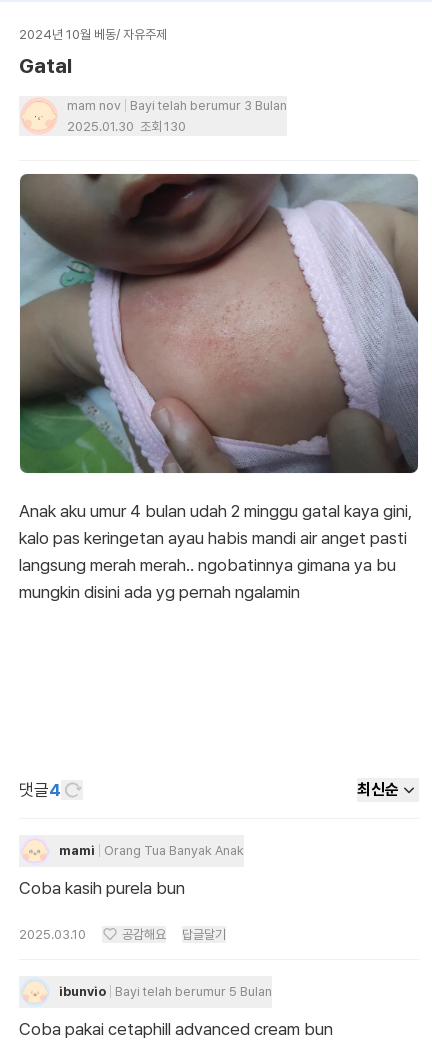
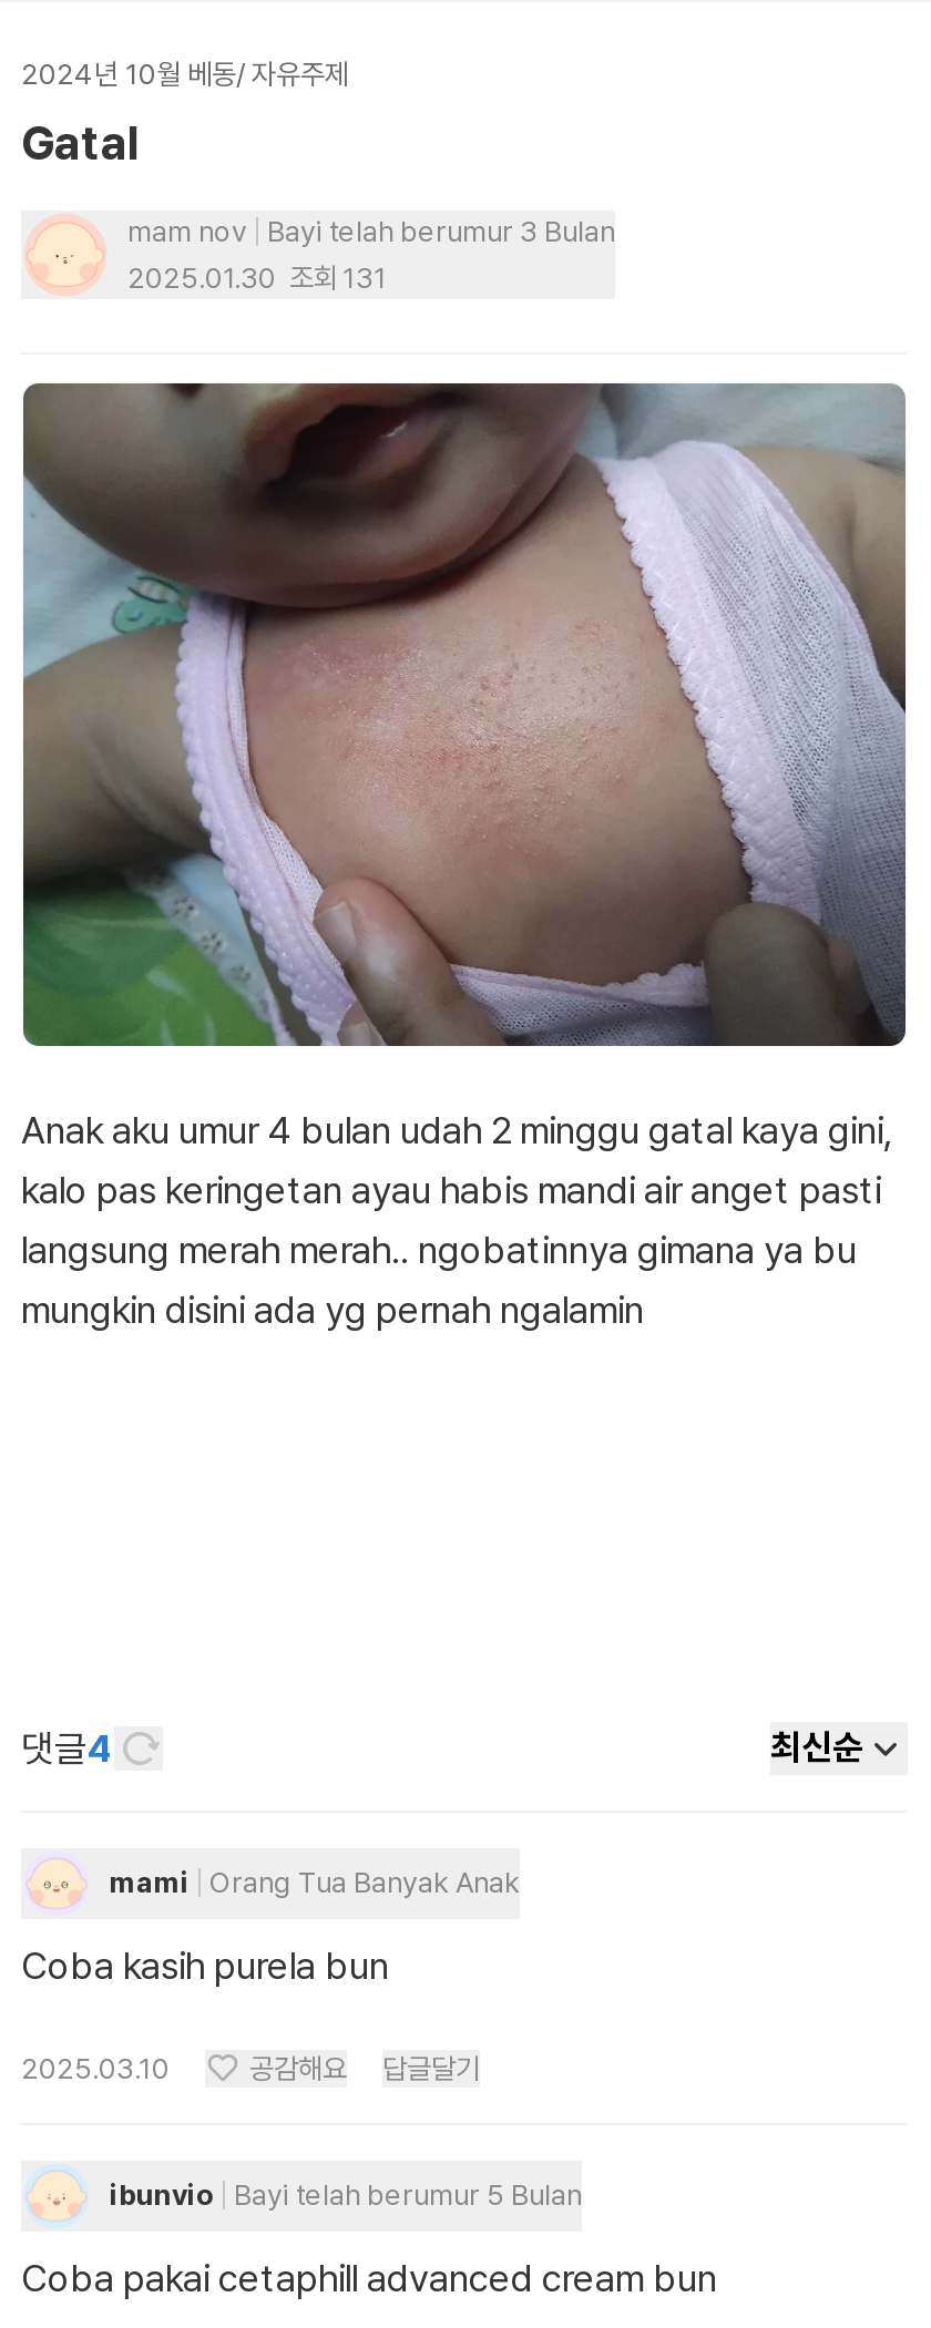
[67,119,186,134] 2025.01.30 조회 130 -> [127,261,387,295] 2025.01.30 조회 131

